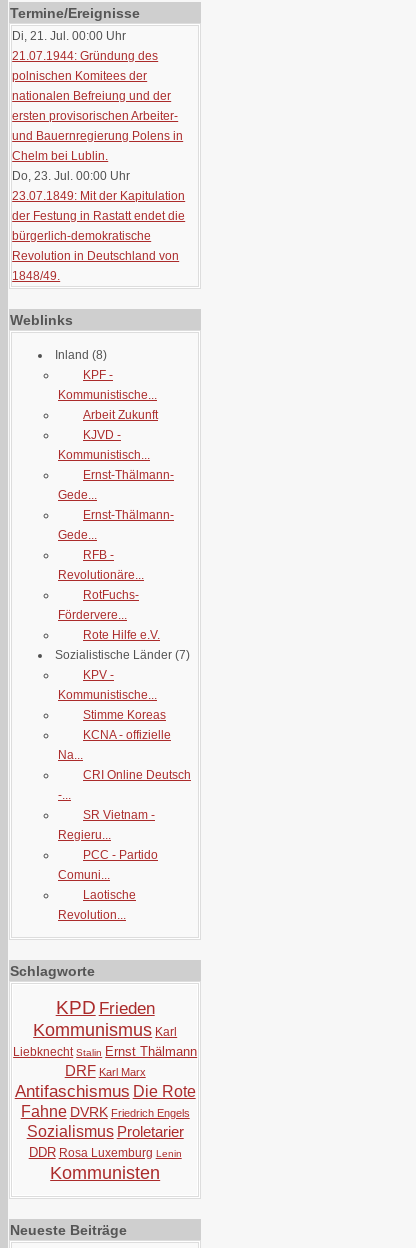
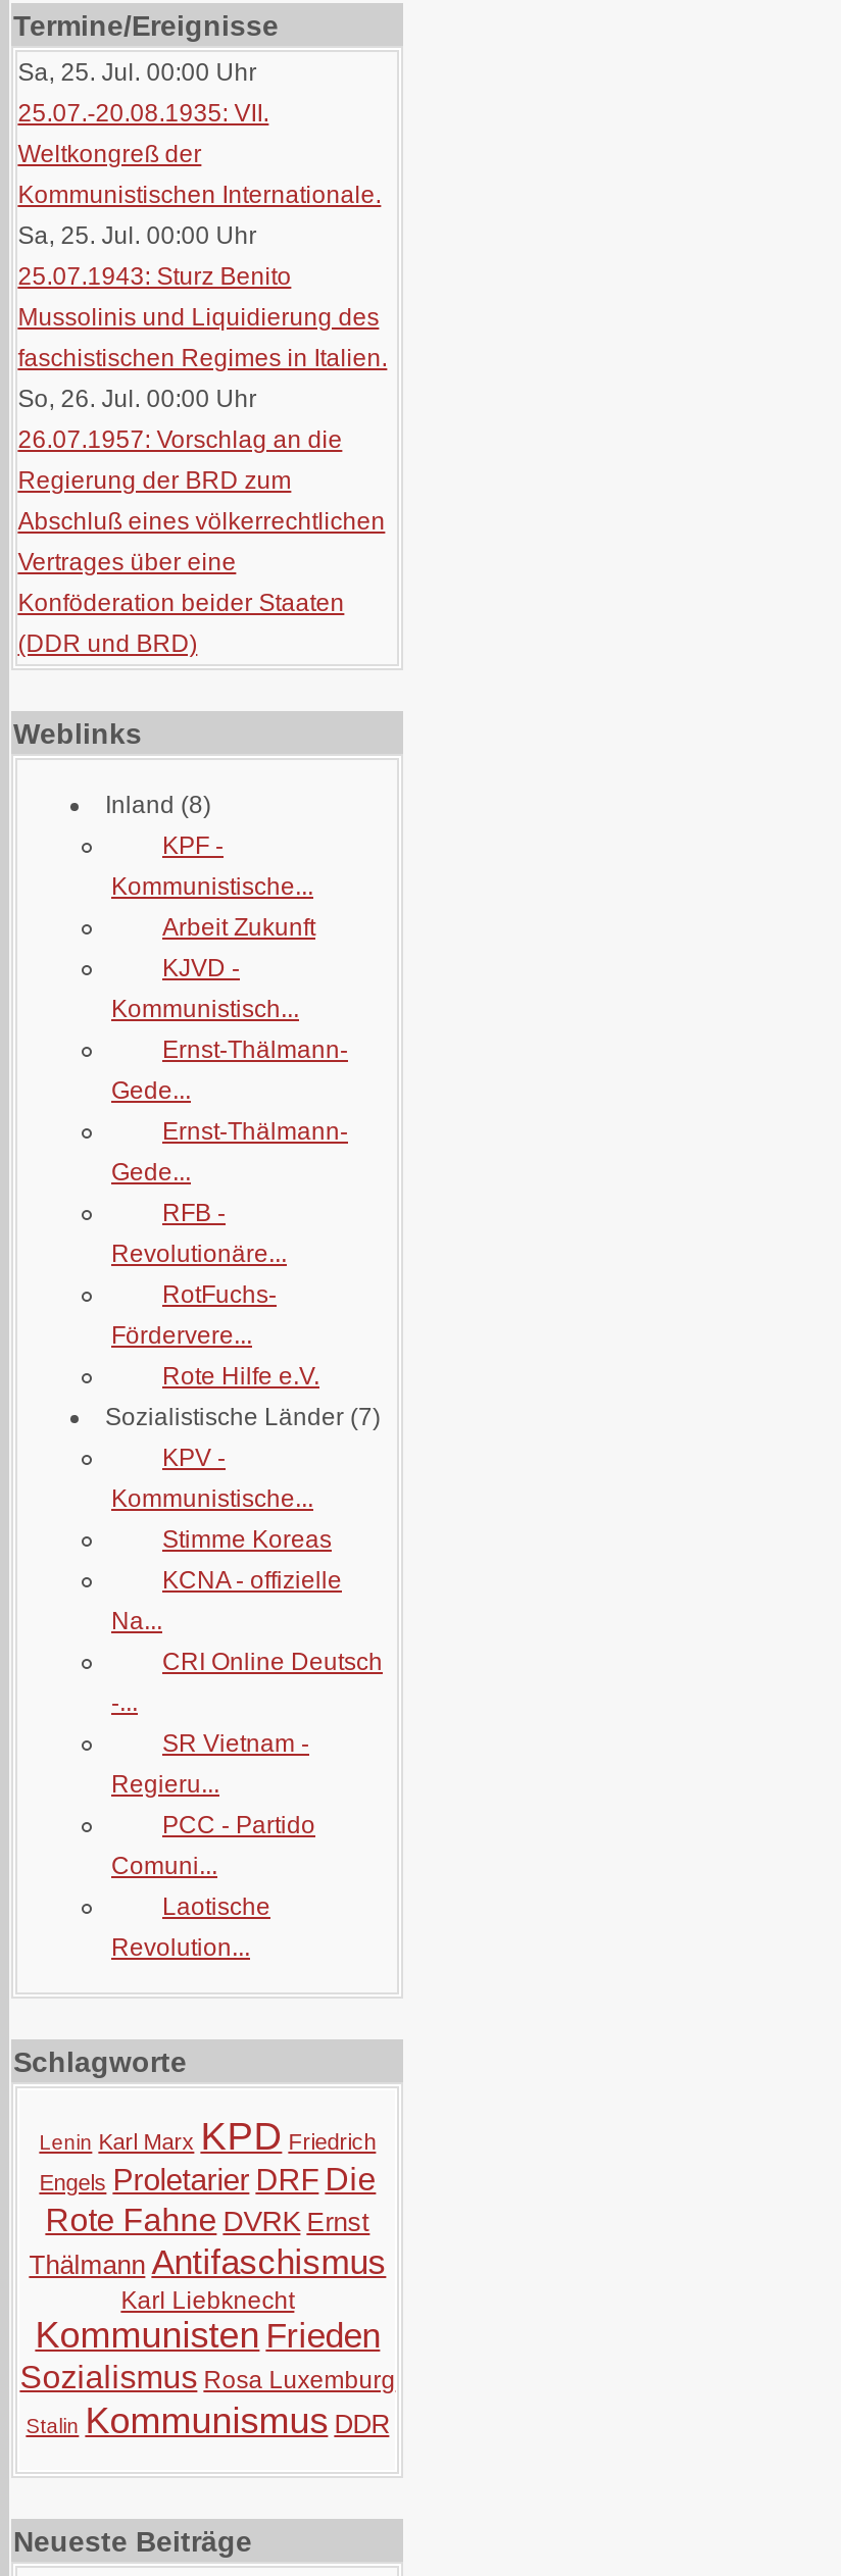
[12,29,185,283] Di, 21. Jul. 00:00 Uhr | 21.07.1944: Gründung des | polnischen Komitees der | nationalen Befreiung und der | ersten provisorischen Arbeiter- | und Bauernregierung Polens in | Chelm bei Lublin. | Do, 23. Jul. 00:00 Uhr | 23.07.1849: Mit der Kapitulation | der Festung in Rastatt endet die | bürgerlich-demokratische | Revolution in Deutschland von | 1848/49. -> [18,58,387,658] Sa, 25. Jul. 00:00 Uhr | 25.07.-20.08.1935: VII. | Weltkongreß der | Kommunistischen Internationale. | Sa, 25. Jul. 00:00 Uhr | 25.07.1943: Sturz Benito | Mussolinis und Liquidierung des | faschistischen Regimes in Italien. | So, 26. Jul. 00:00 Uhr | 26.07.1957: Vorschlag an die | Regierung der BRD zum | Abschluß eines völkerrechtlichen | Vertrages über eine | Konföderation beider Staaten | (DDR und BRD)
moved [10,312,191,979] -> [13,717,383,2078]: Weblinks | Inland (8) | KPF - | ... | Revolution... | Schlagworte
[13,997,197,1183] KPD Frieden | Kommunismus Karl | Liebknecht Stalin Ernst Thälmann | DRF Karl Marx | Antifaschismus Die Rote | Fahne DVRK Friedrich Engels | Sozialismus Proletarier | DDR Rosa Luxemburg Lenin | Kommunisten -> [20,2115,395,2441] Lenin Karl Marx KPD Friedrich | Engels Proletarier DRF Die | Rote Fahne DVRK Ernst | Thälmann Antifaschismus | Karl Liebknecht | Kommunisten Frieden | Sozialismus Rosa Luxemburg | Stalin Kommunismus DDR

